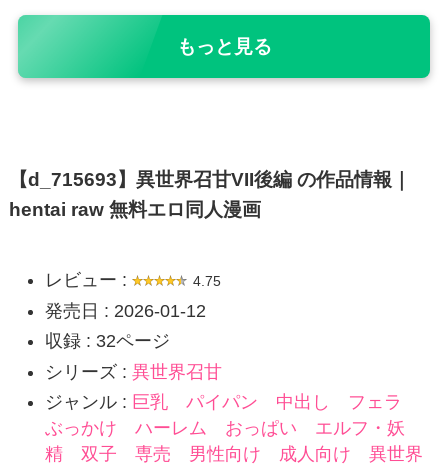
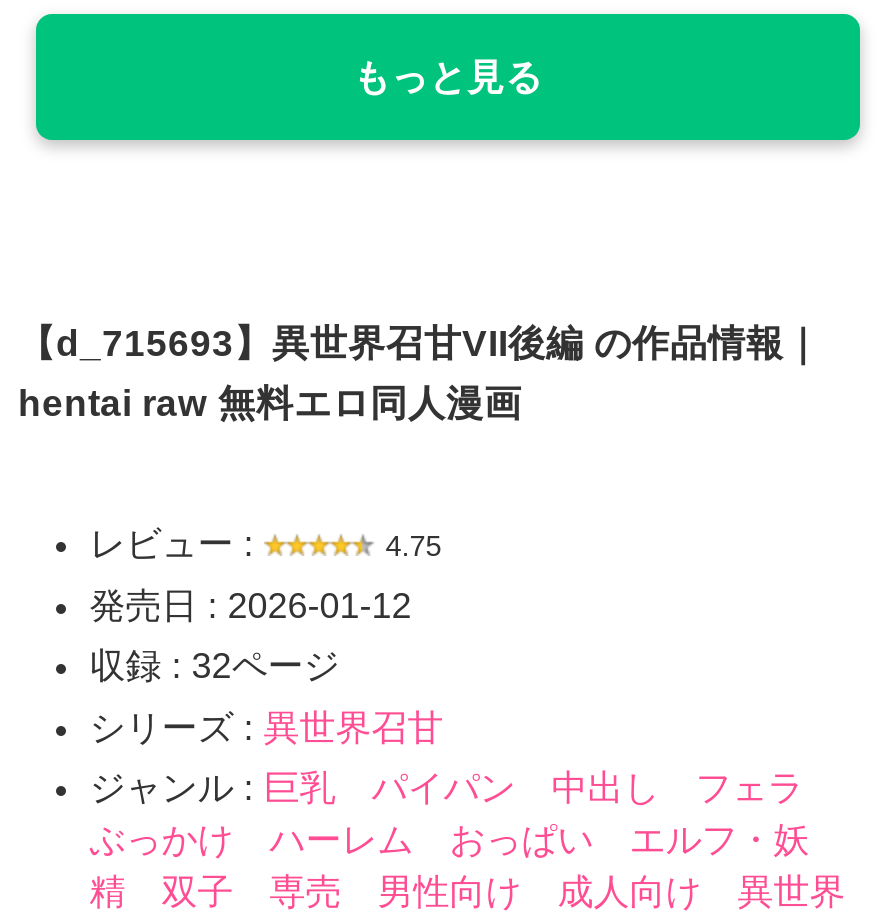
[18,15,152,78] [image] -> none

